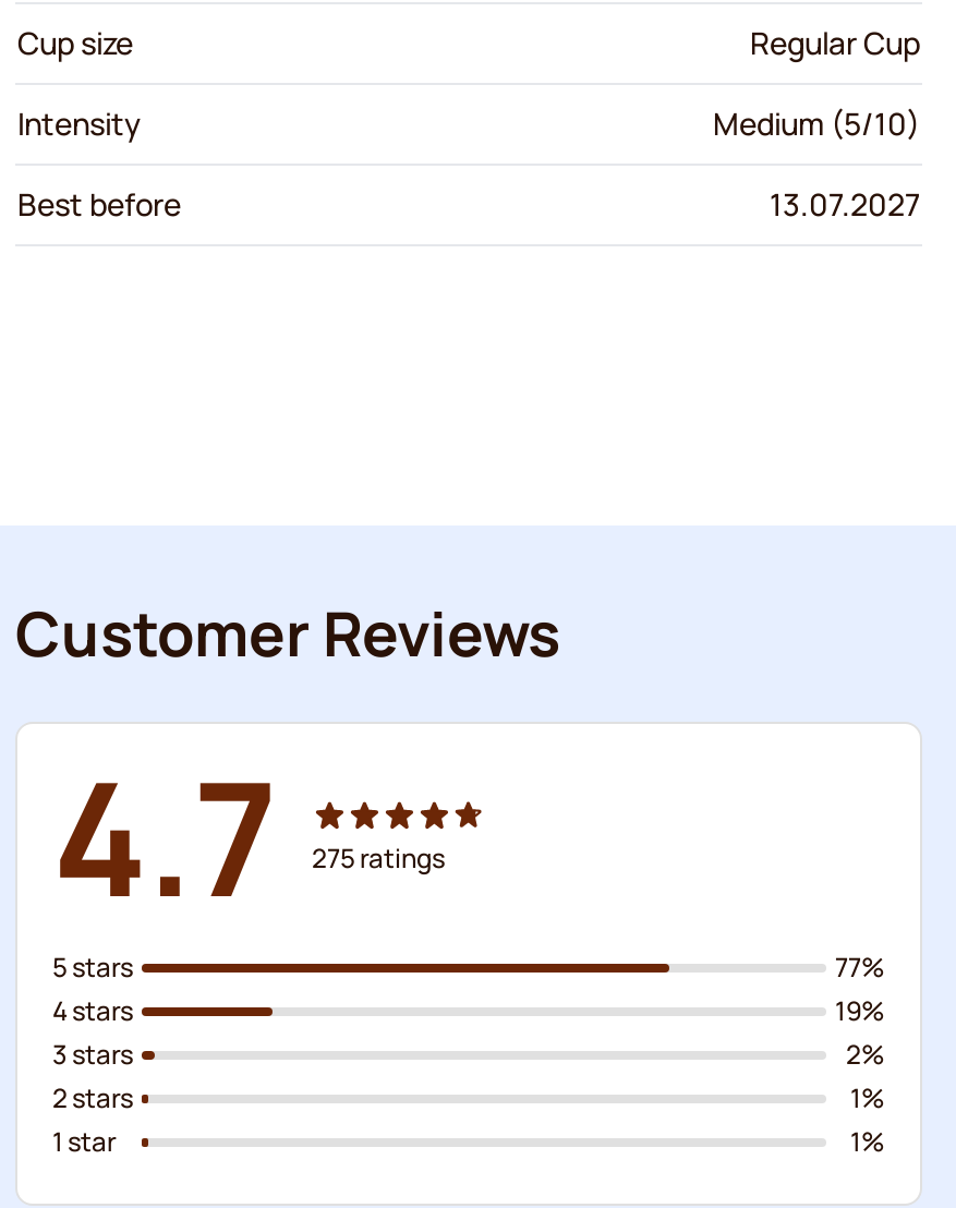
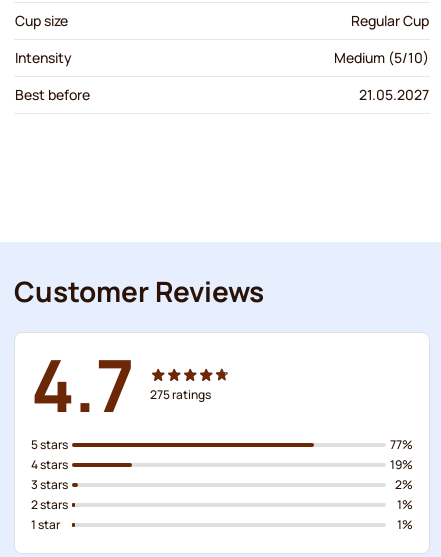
[770,184,920,225] 13.07.2027 -> [359,85,429,104] 21.05.2027

